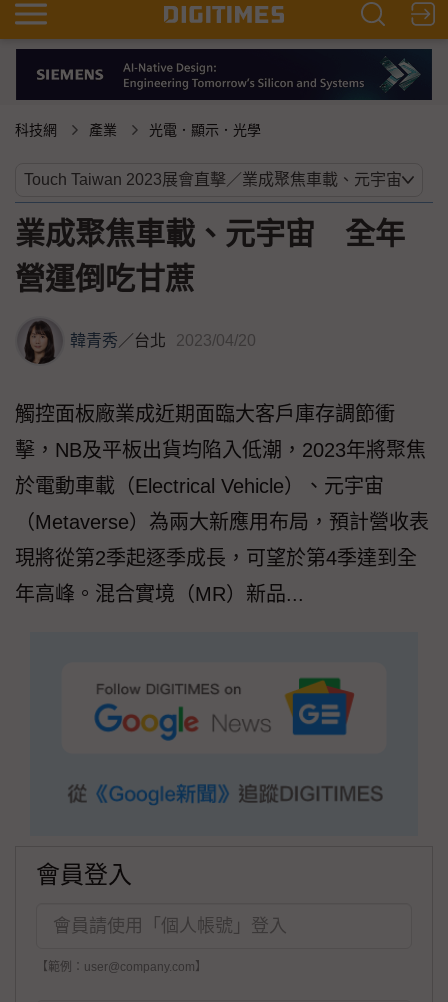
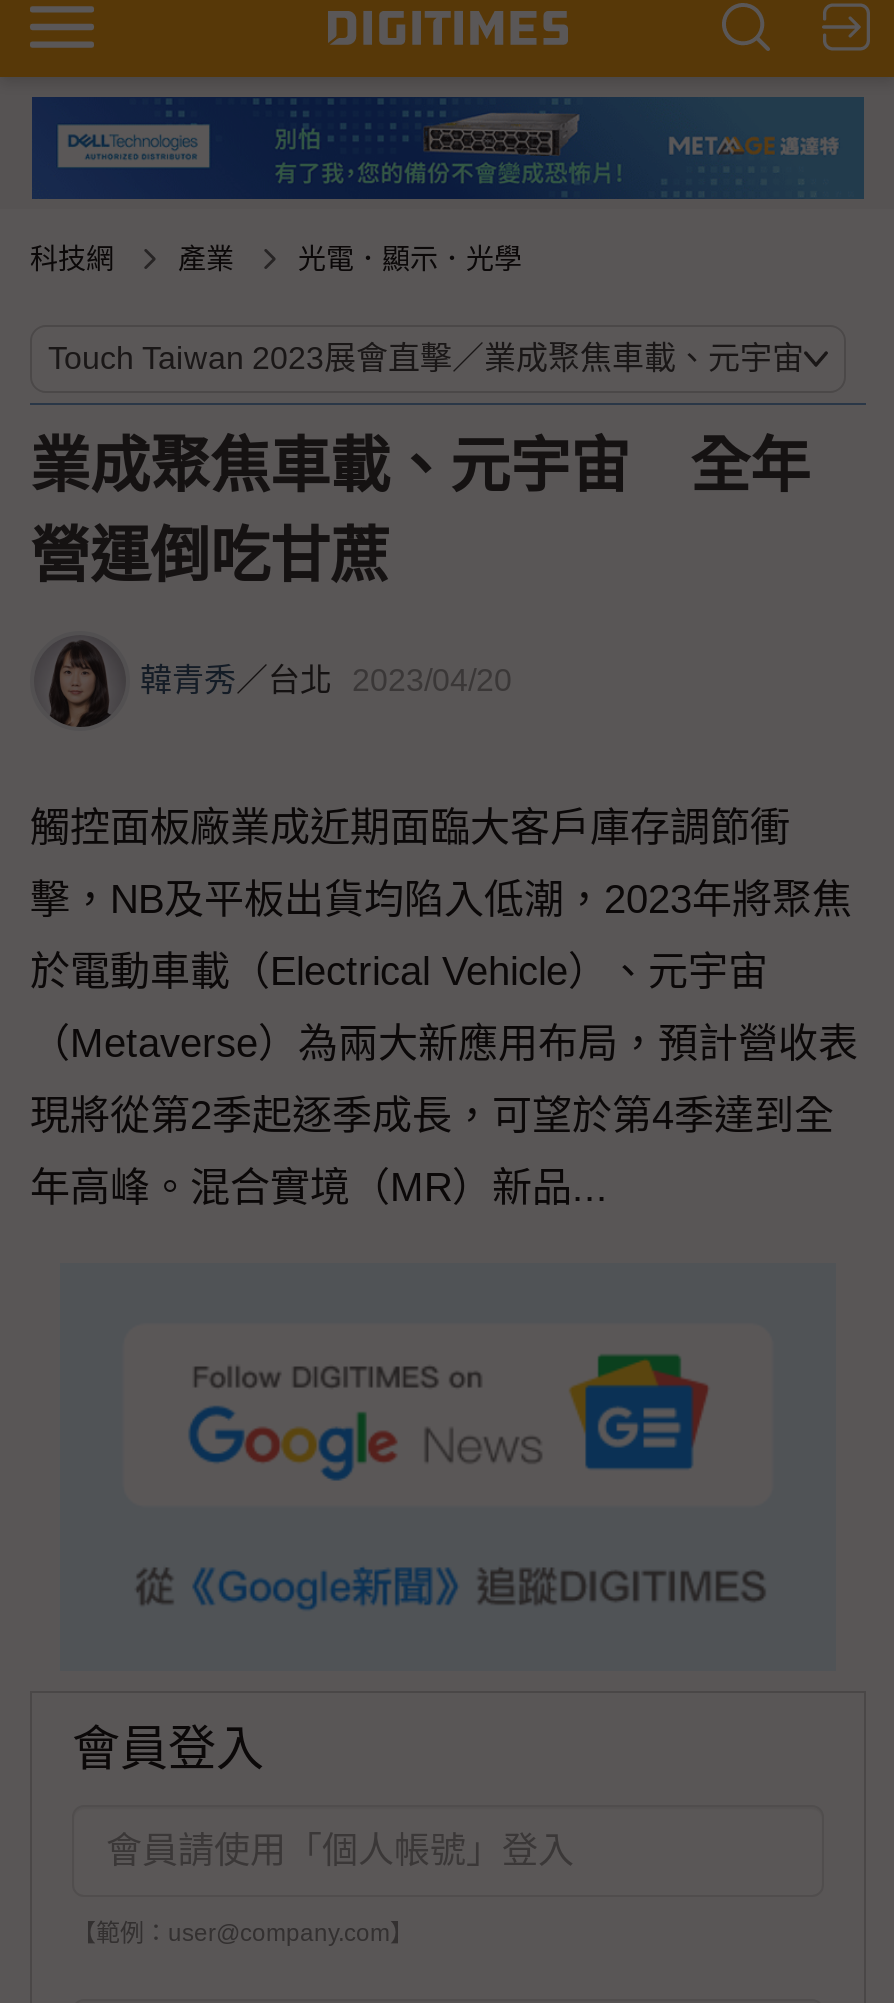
[15,48,433,101] [image] -> [30,95,866,201] [image]

